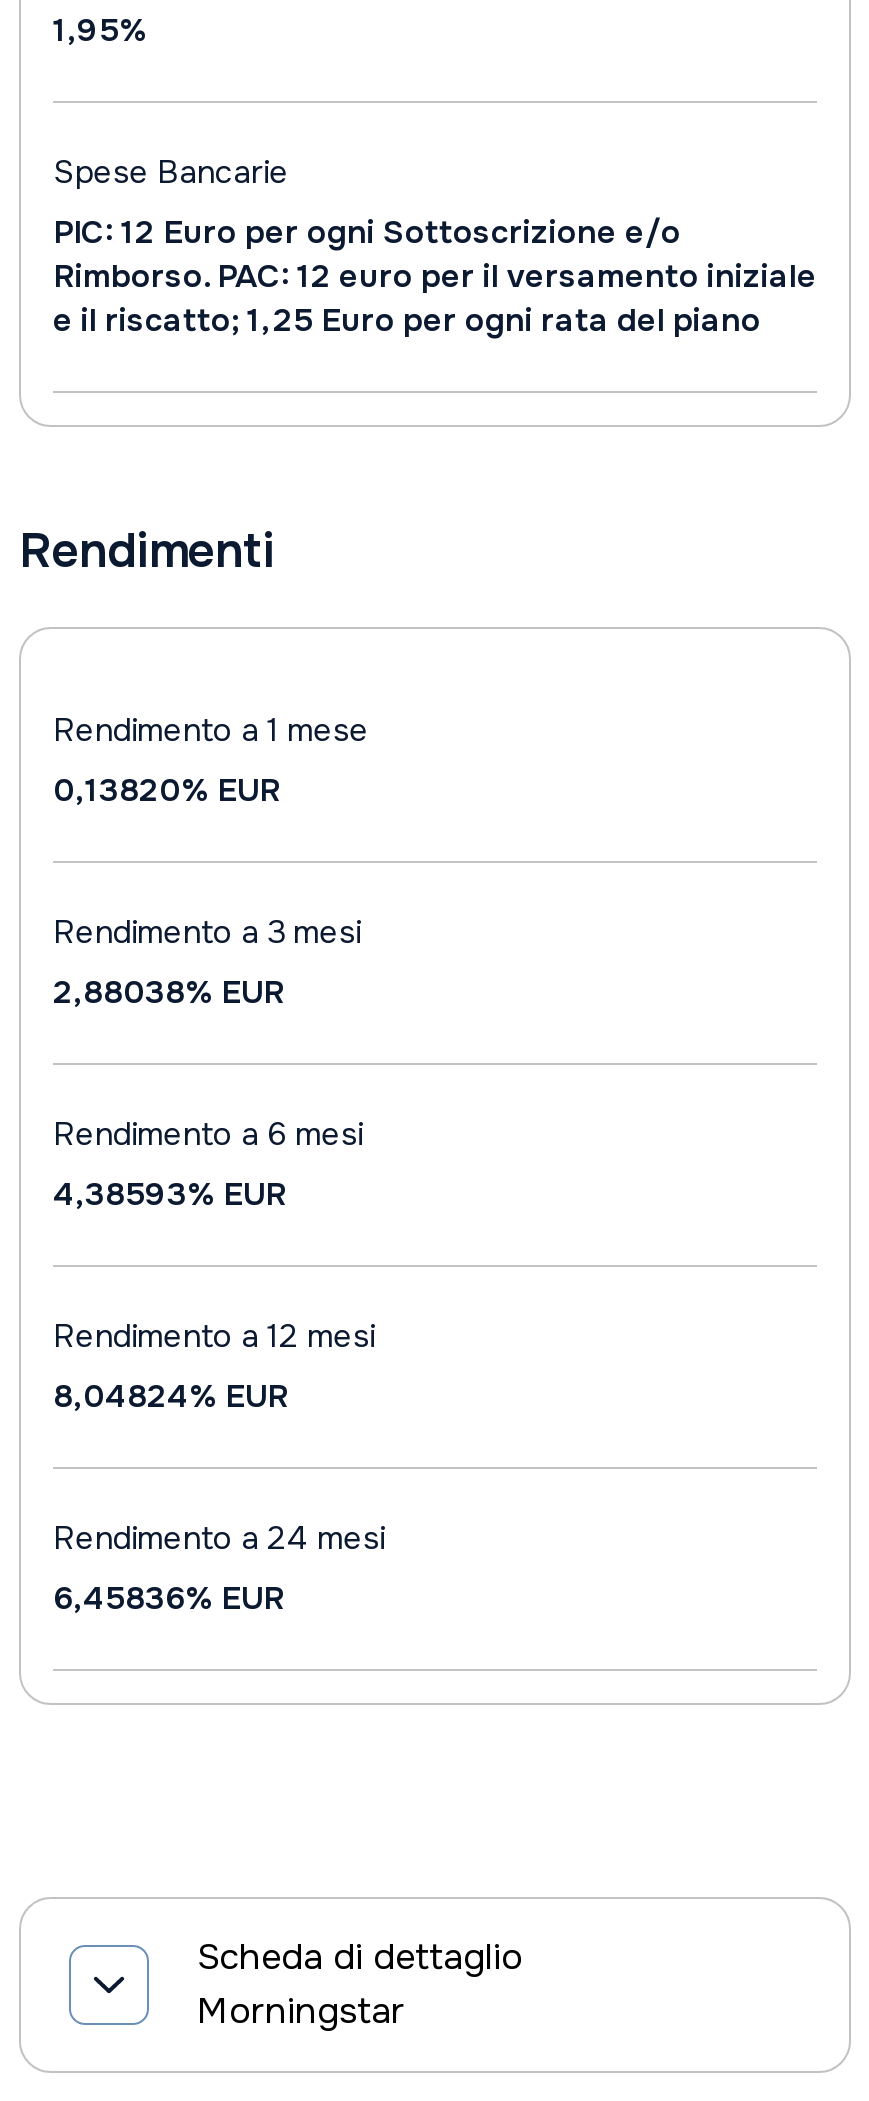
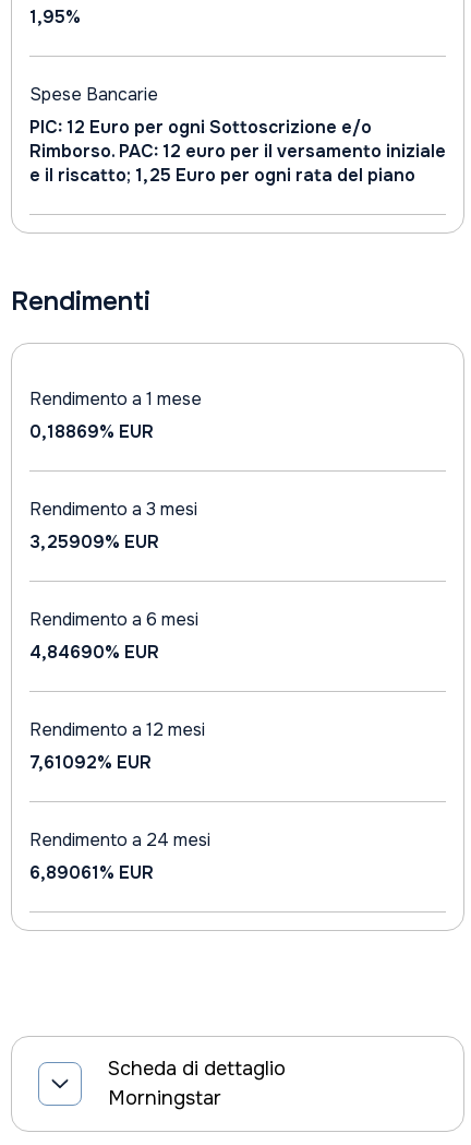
[53,769,281,811] 0,13820% EUR -> [29,420,154,443] 0,18869% EUR
[53,971,285,1013] 2,88038% EUR -> [29,530,159,553] 3,25909% EUR
[53,1173,287,1215] 4,38593% EUR -> [29,641,159,664] 4,84690% EUR
[53,1375,289,1417] 8,04824% EUR -> [29,751,152,774] 7,61092% EUR
[53,1577,285,1619] 6,45836% EUR -> [29,861,154,884] 6,89061% EUR

